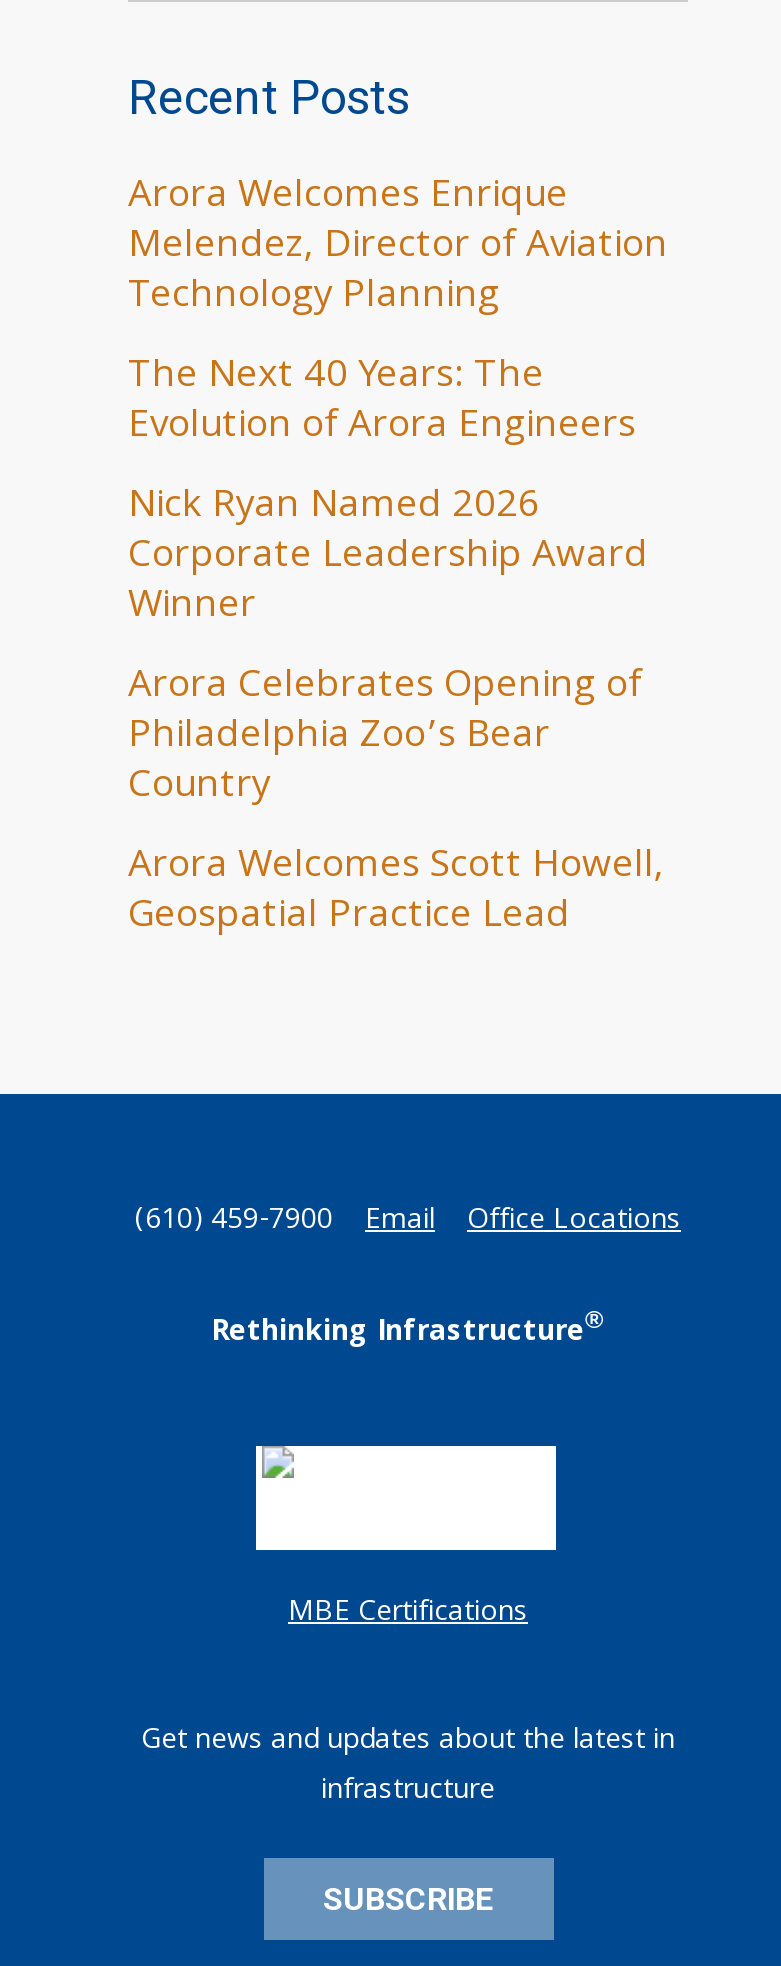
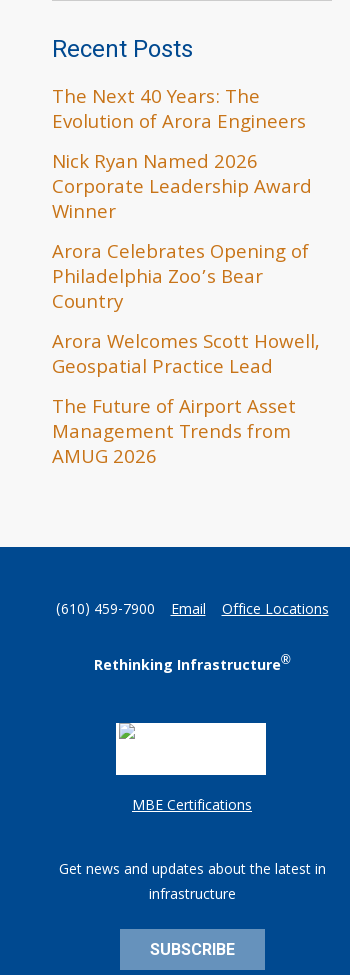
[128,166,668,330] Arora Welcomes Enrique | Melendez, Director of Aviation | Technology Planning -> none
moved [128,396,664,950] -> [52,108,320,385]: Evolution of Arora Engineers | Nick Ryan Named 2026 | Corporate Leadership Award | ... | Arora Welcomes Scott Howell, | Geospatial Practice Lead
none -> [52,393,296,475] The Future of Airport Asset | Management Trends from | AMUG 2026

